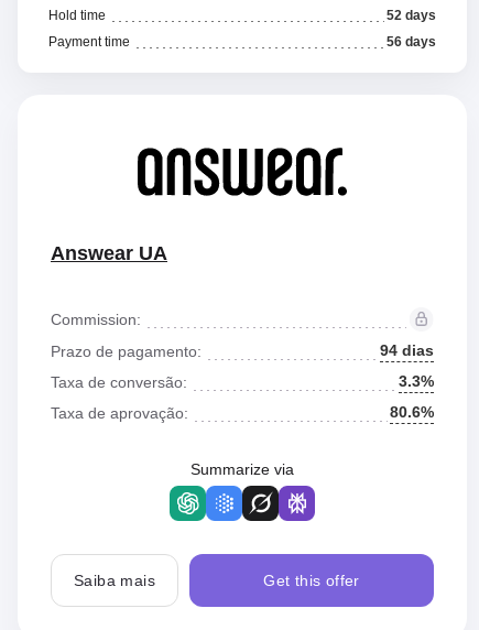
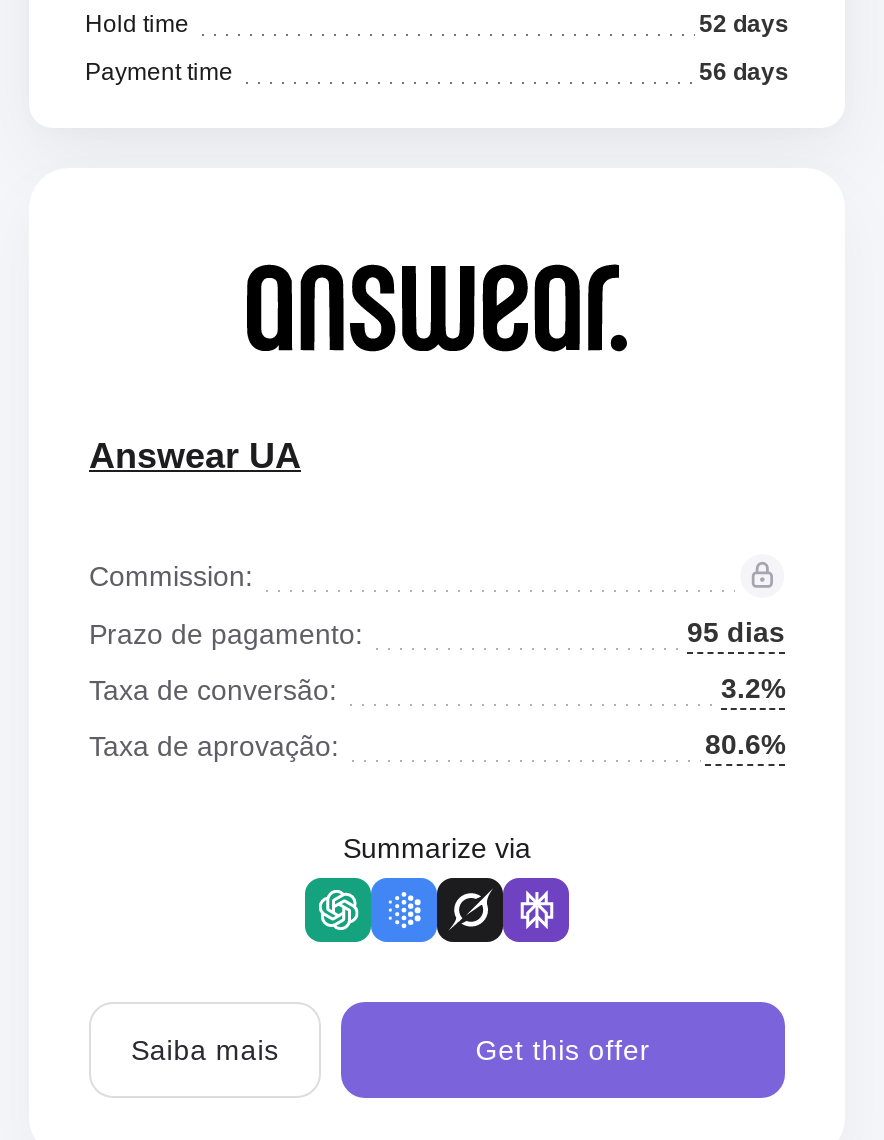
[380,341,434,359] 94 dias -> [687,616,785,648] 95 dias
[399,372,434,390] 3.3% -> [721,672,785,704] 3.2%

